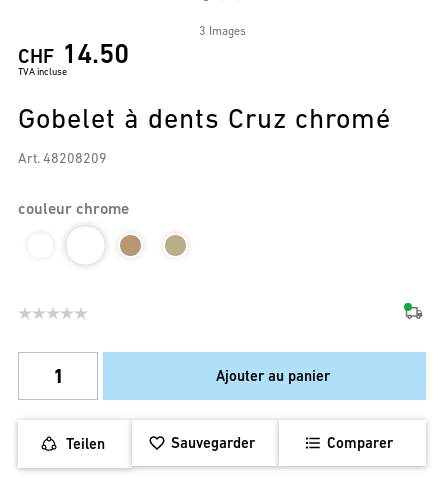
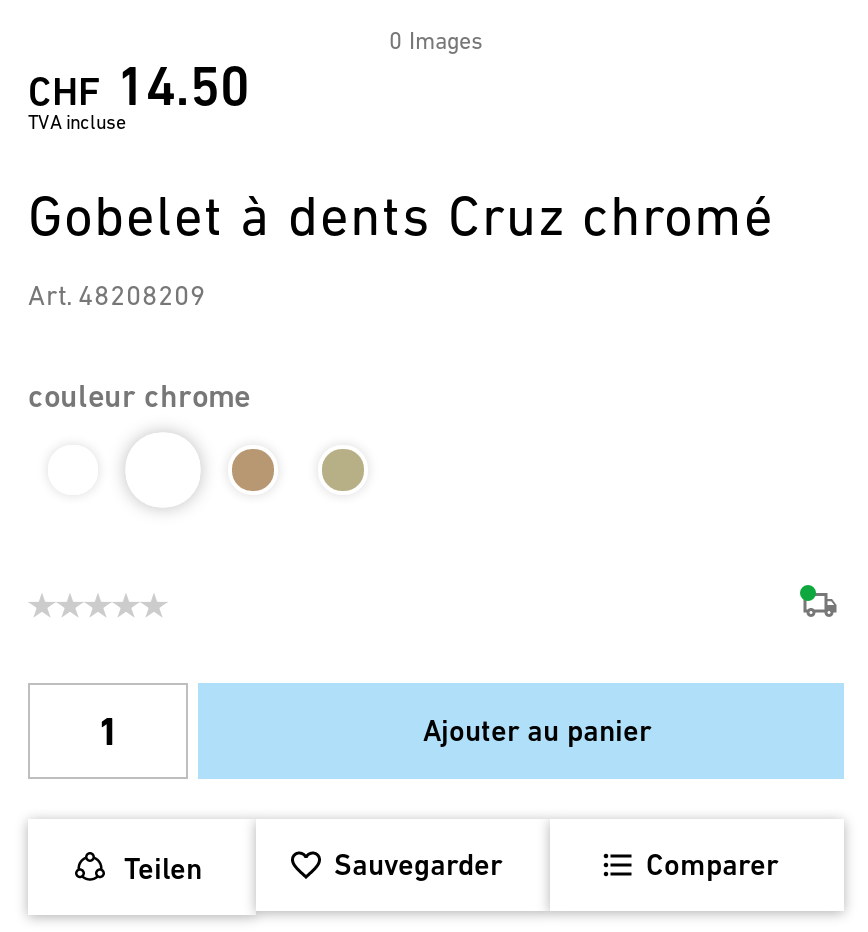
[198,24,245,38] 3 Images -> [389,27,483,55] 0 Images

